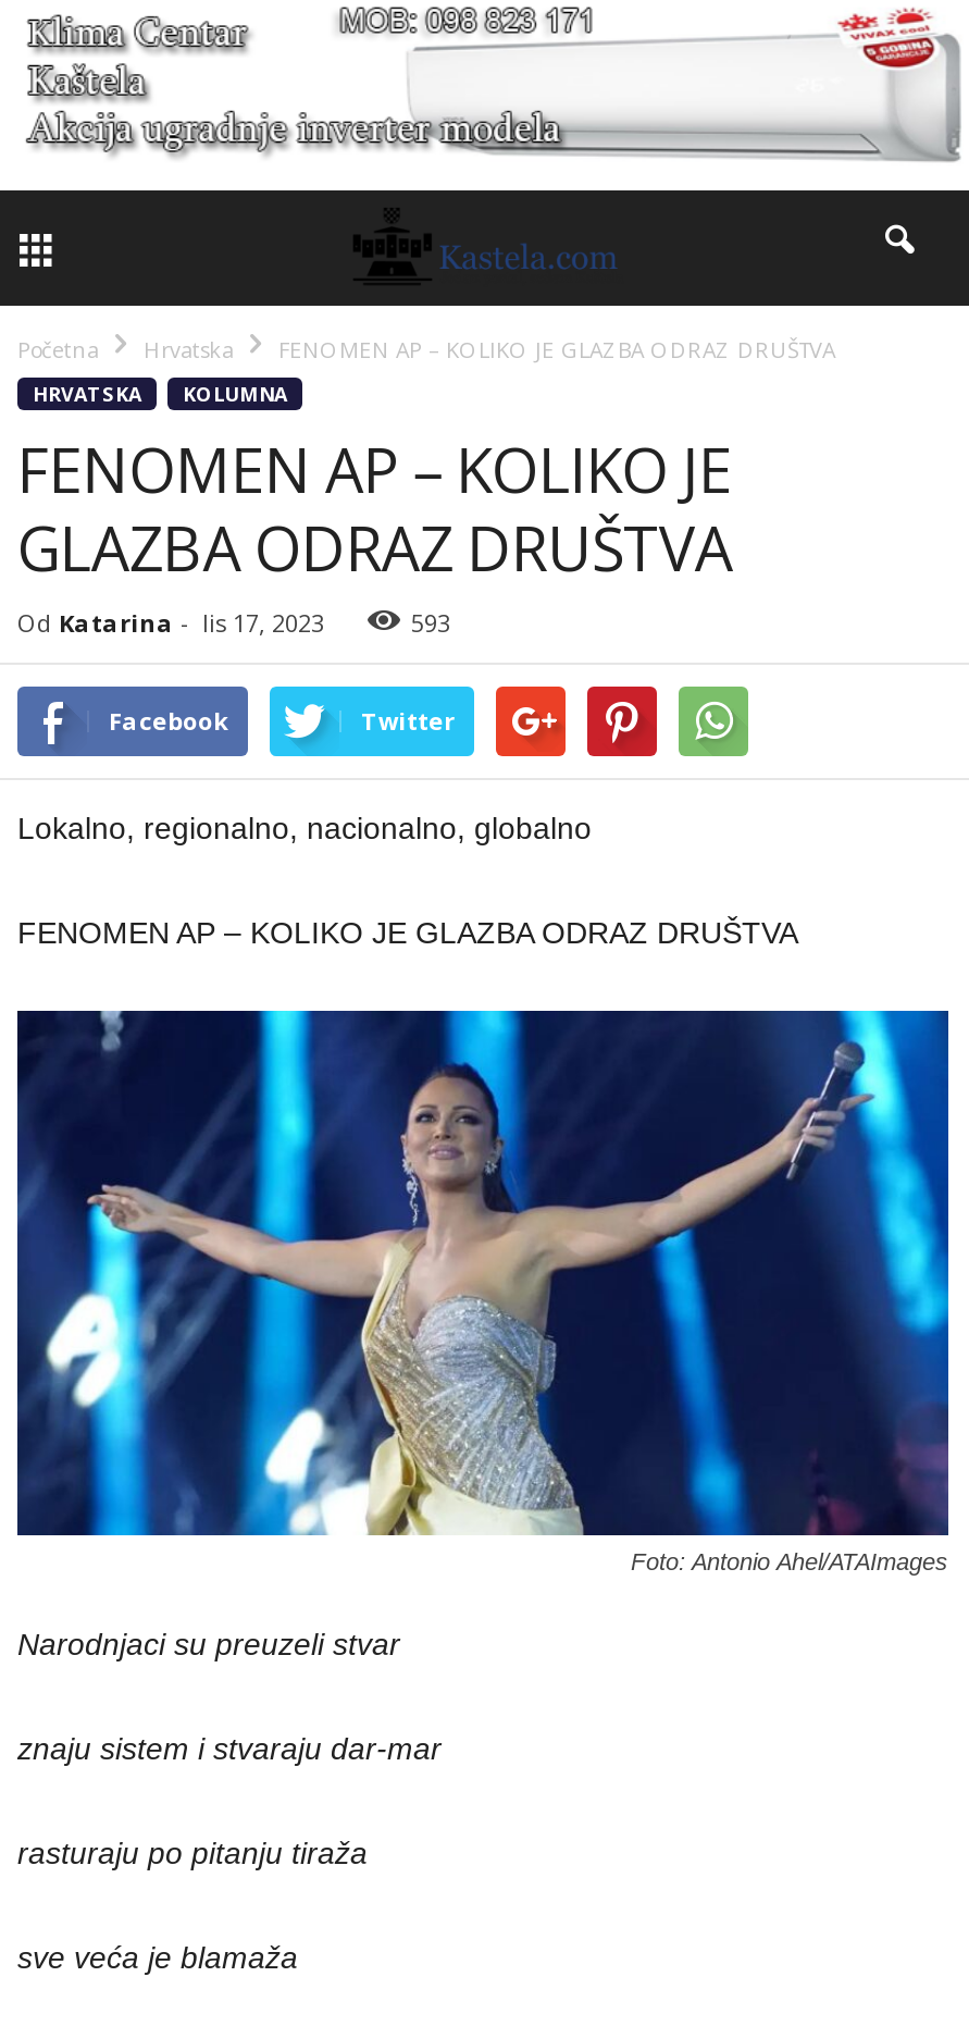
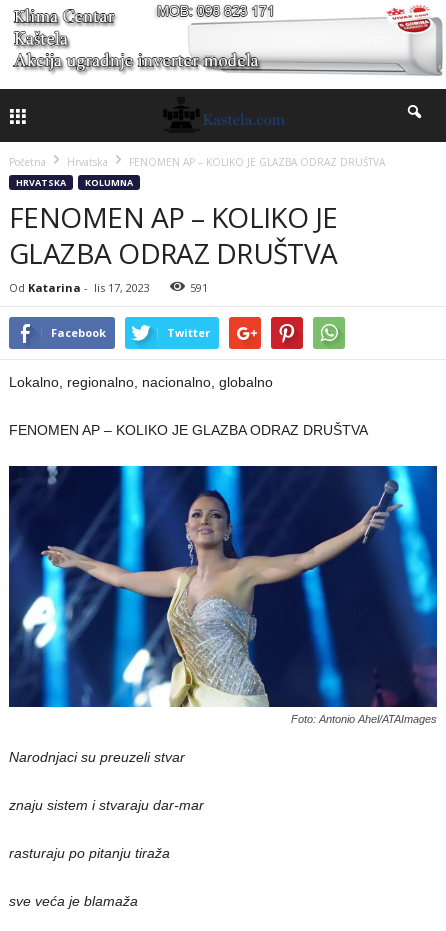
[411,606,450,639] 593 -> [190,280,208,295] 591

